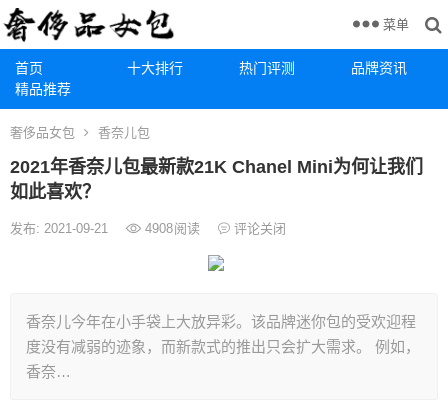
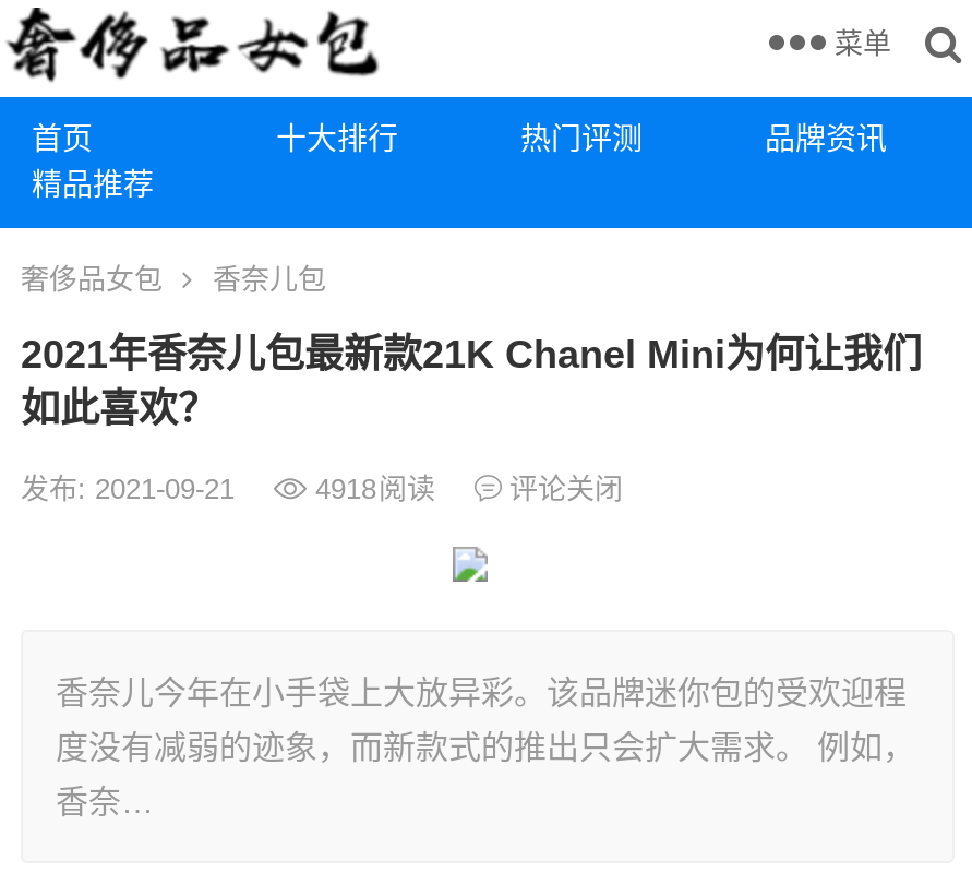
[10,221,286,236] 发布: 2021-09-21 4908阅读 评论关闭 -> [21,473,623,505] 发布: 2021-09-21 4918阅读 评论关闭

